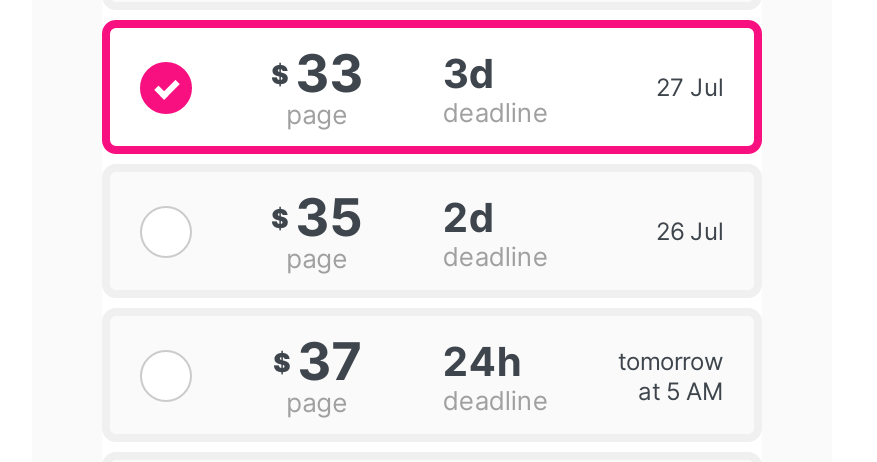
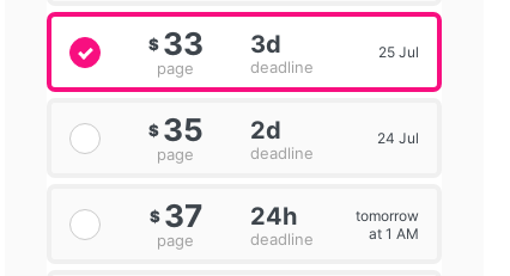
[656,72,724,102] 27 Jul -> [378,43,419,61] 25 Jul
[656,216,724,246] 26 Jul -> [377,129,419,147] 24 Jul
[638,375,724,405] at 5 AM -> [369,224,419,242] at 1 AM

